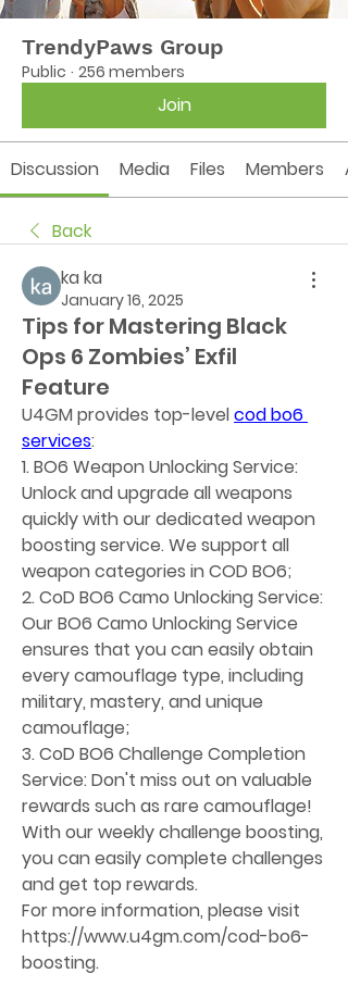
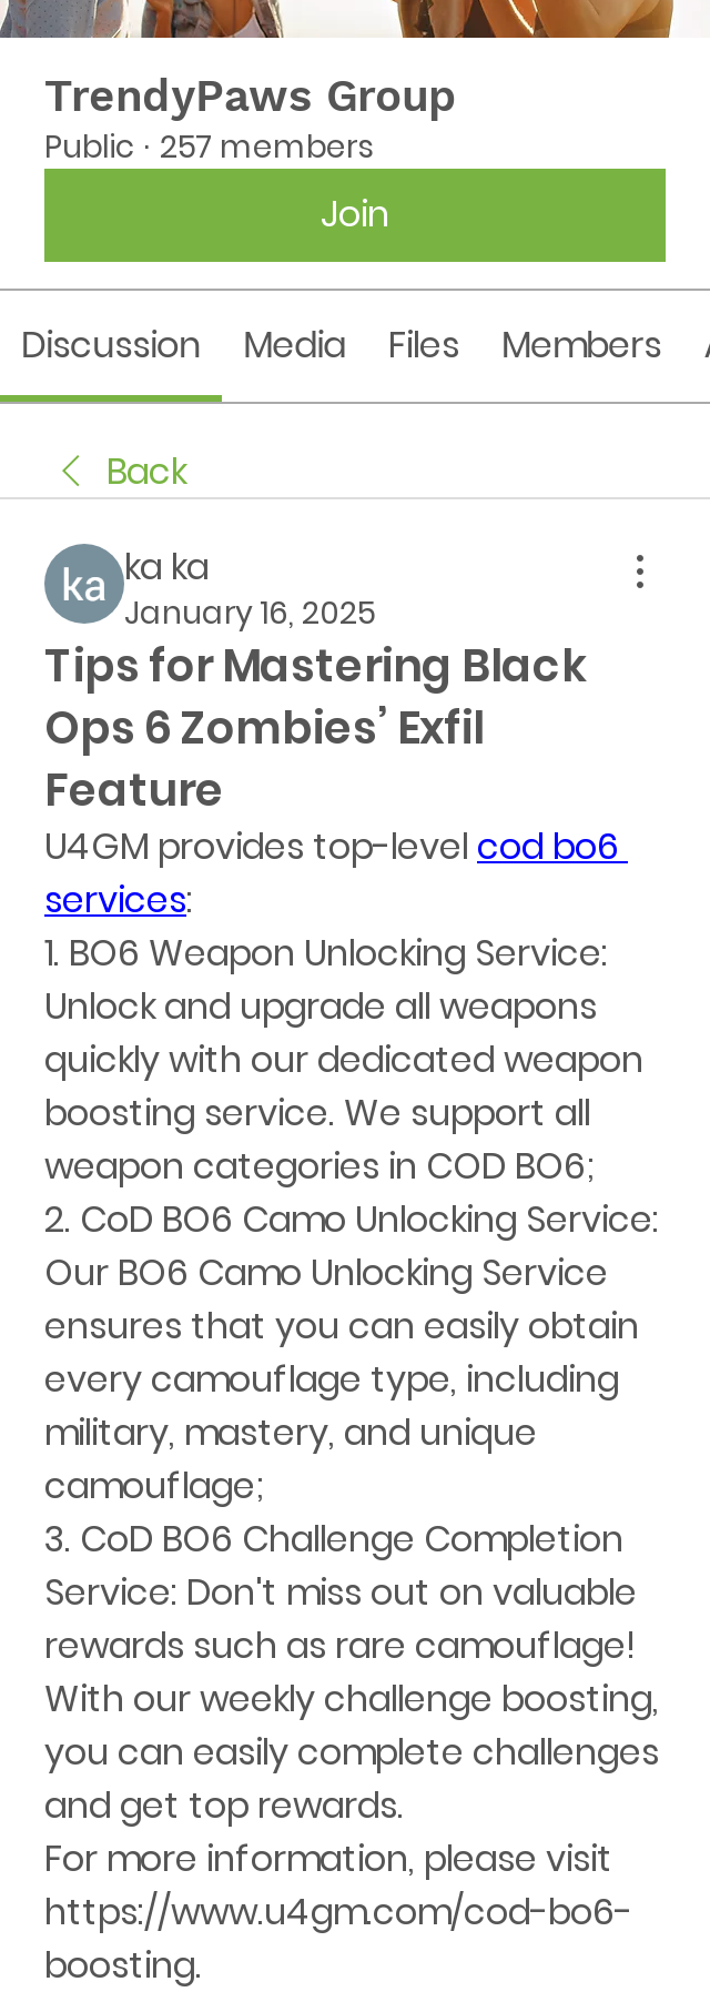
[22,61,185,83] Public · 256 members -> [44,124,375,169] Public · 257 members

